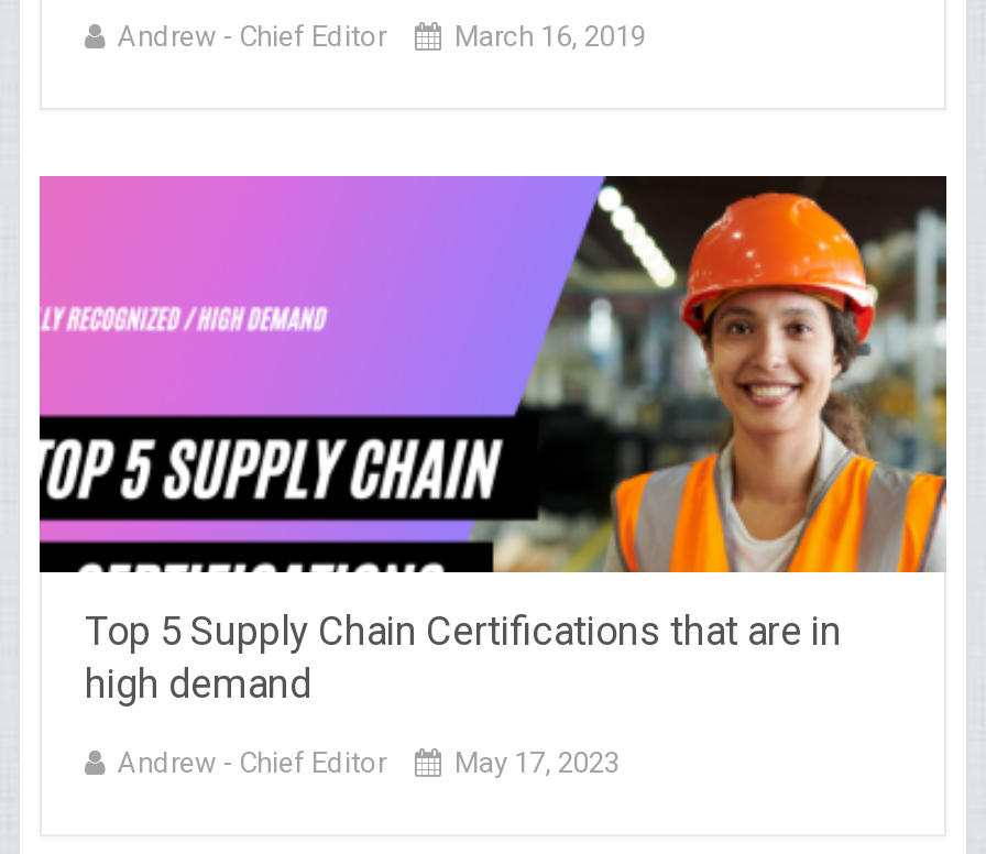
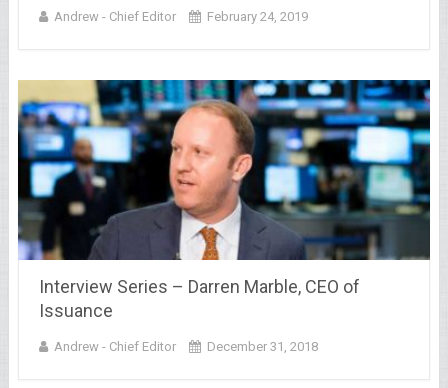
[454,20,646,53] March 16, 2019 -> [206,9,307,24] February 24, 2019
[37,174,949,707] [image] | Top 5 Supply Chain Certifications that are in | high demand -> [17,79,431,321] [image] | Interview Series – Darren Marble, CEO of | Issuance
[454,747,620,780] May 17, 2023 -> [206,339,317,354] December 31, 2018

